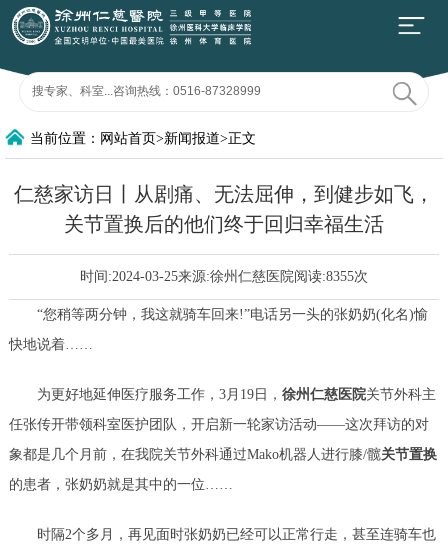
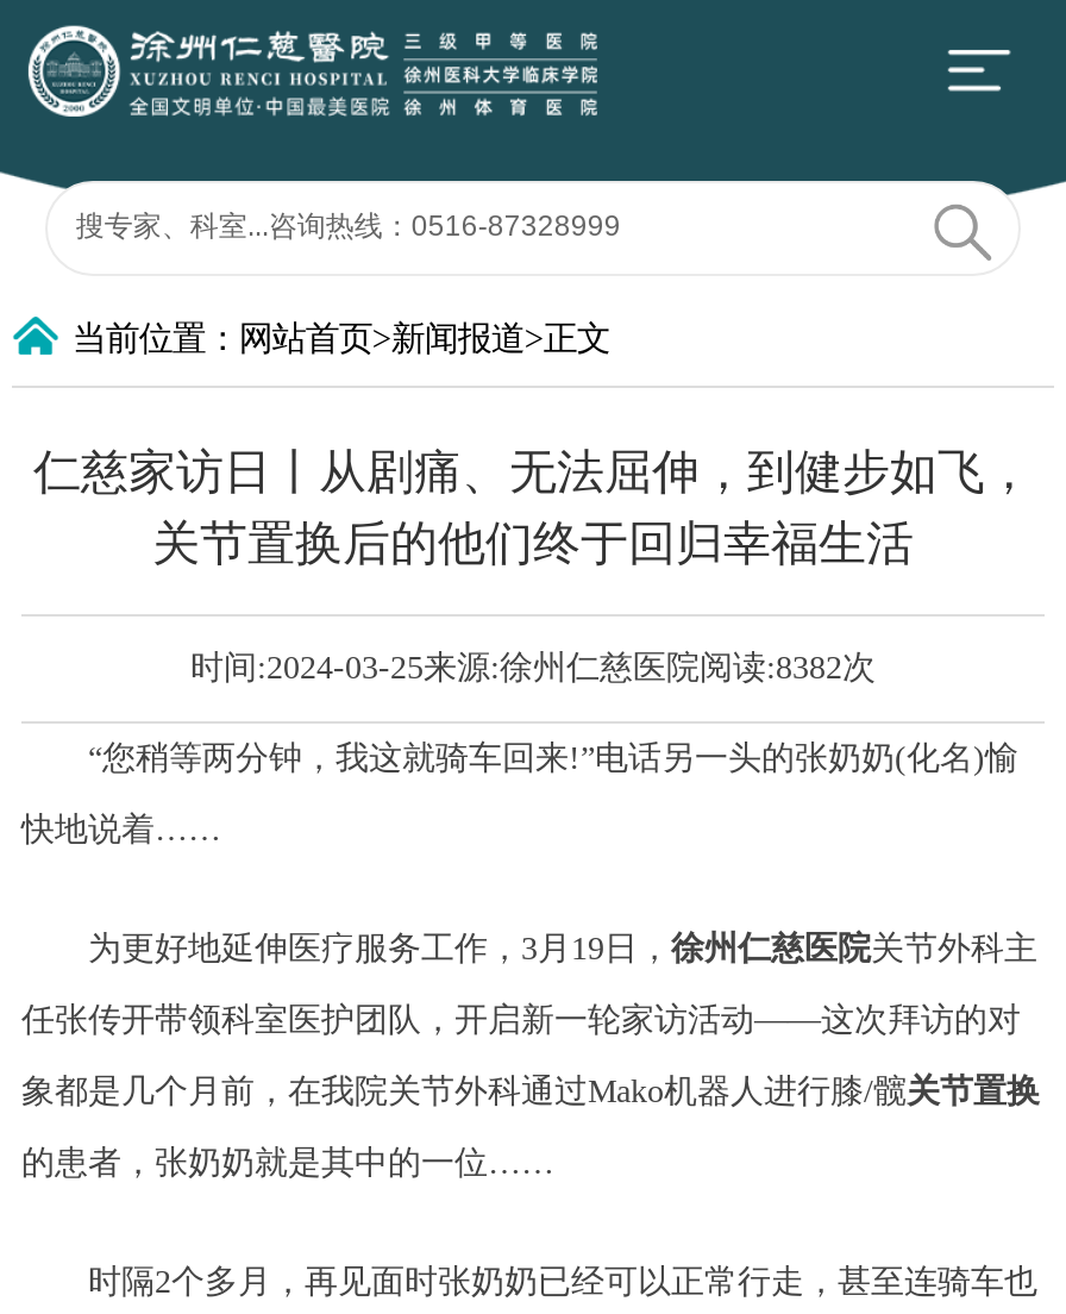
[80,269,368,284] 时间:2024-03-25来源:徐州仁慈医院阅读:8355次 -> [190,649,876,685] 时间:2024-03-25来源:徐州仁慈医院阅读:8382次

